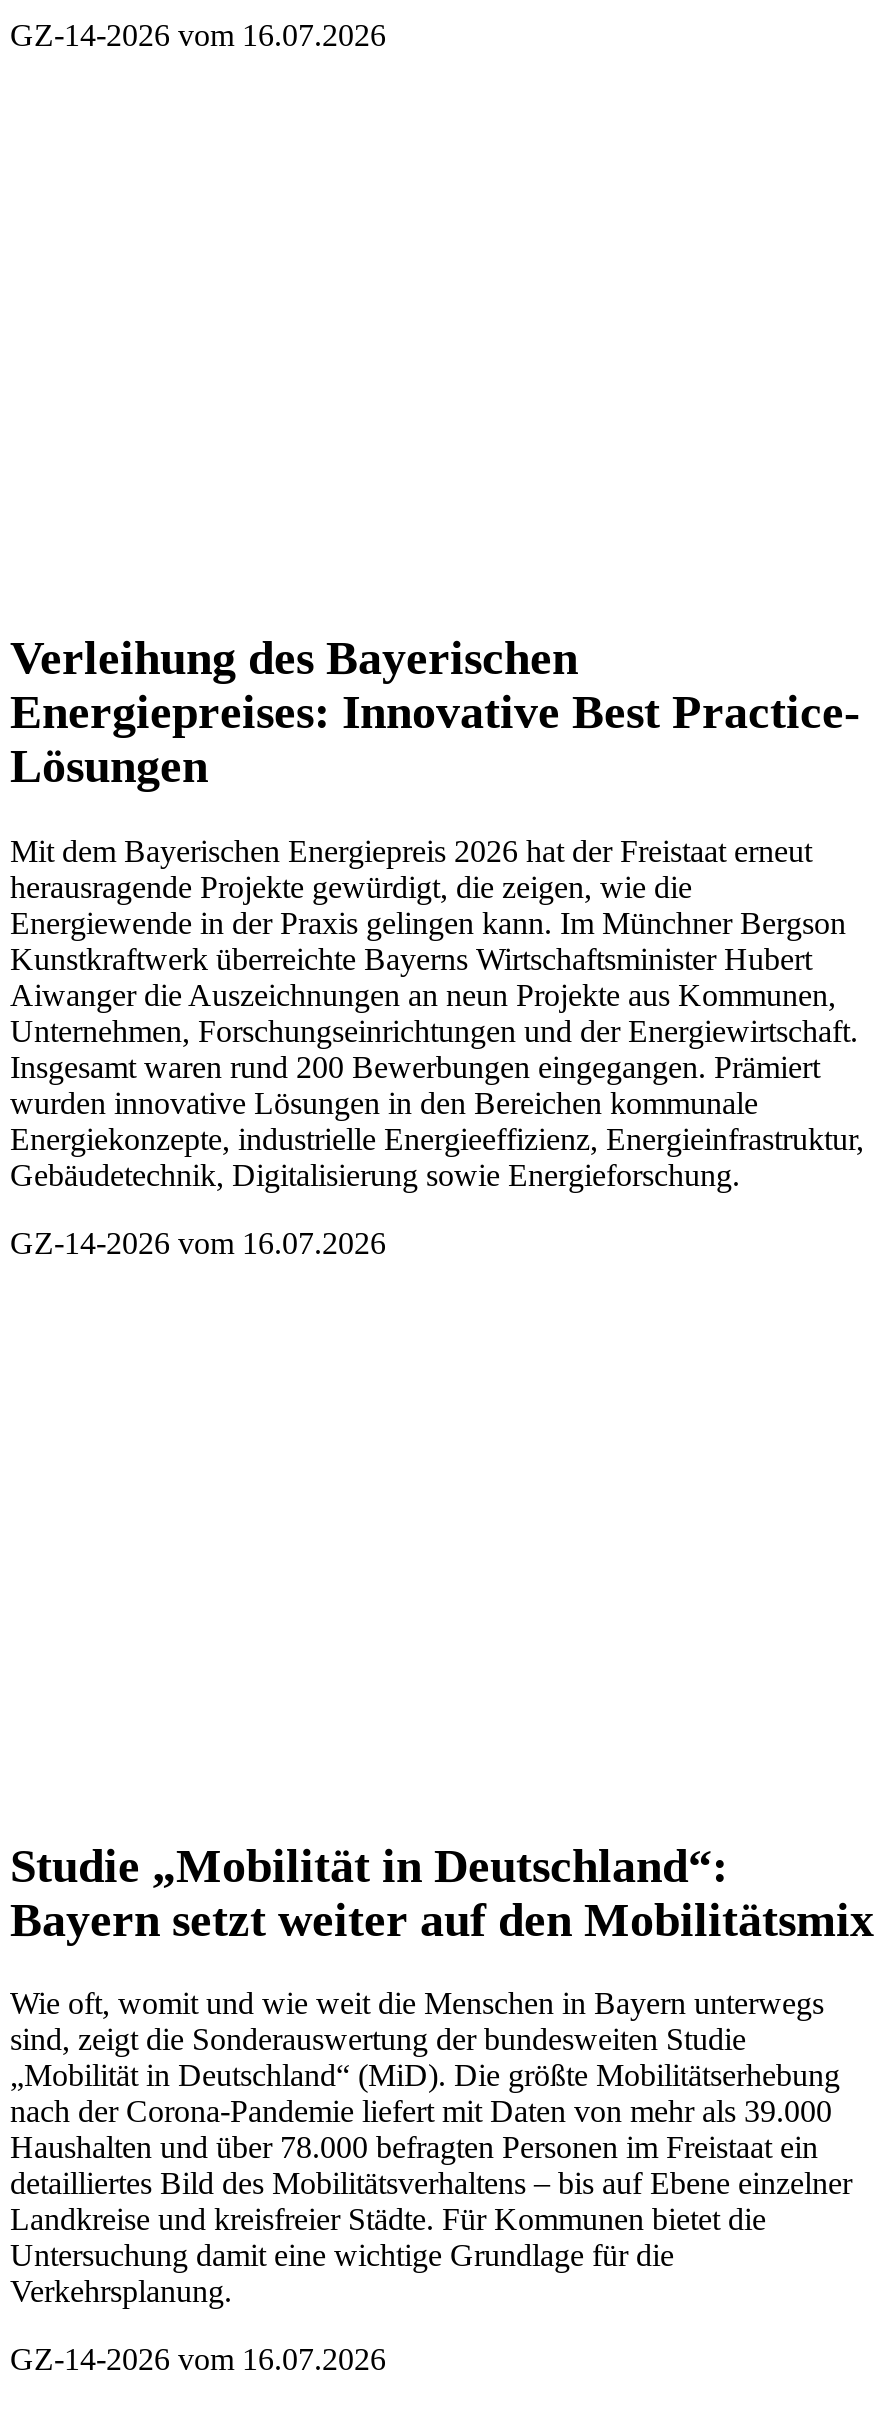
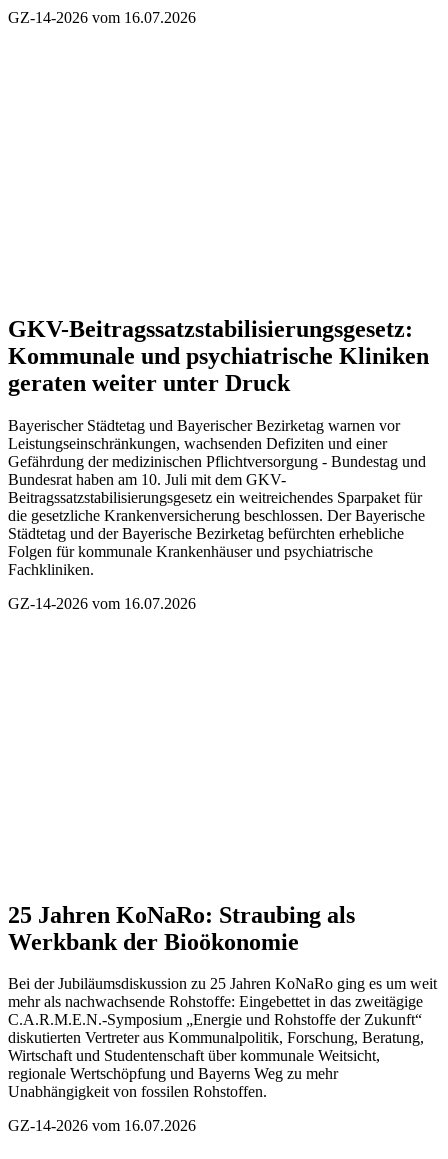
[10,632,860,792] Verleihung des Bayerischen | Energiepreises: Innovative Best Practice- | Lösungen -> [8,316,429,396] GKV-Beitragssatzstabilisierungsgesetz: | Kommunale und psychiatrische Kliniken | geraten weiter unter Druck
[10,834,864,1192] Mit dem Bayerischen Energiepreis 2026 hat der Freistaat erneut | herausragende Projekte gewürdigt, die zeigen, wie die | Energiewende in der Praxis gelingen kann. Im Münchner Bergson | Kunstkraftwerk überreichte Bayerns Wirtschaftsminister Hubert | Aiwanger die Auszeichnungen an neun Projekte aus Kommunen, | Unternehmen, Forschungseinrichtungen und der Energiewirtschaft. | Insgesamt waren rund 200 Bewerbungen eingegangen. Prämiert | wurden innovative Lösungen in den Bereichen kommunale | Energiekonzepte, industrielle Energieeffizienz, Energieinfrastruktur, | Gebäudetechnik, Digitalisierung sowie Energieforschung. -> [8,417,426,578] Bayerischer Städtetag und Bayerischer Bezirketag warnen vor | Leistungseinschränkungen, wachsenden Defiziten und einer | Gefährdung der medizinischen Pflichtversorgung - Bundestag und | Bundesrat haben am 10. Juli mit dem GKV- | Beitragssatzstabilisierungsgesetz ein weitreichendes Sparpaket für | die gesetzliche Krankenversicherung beschlossen. Der Bayerische | Städtetag und der Bayerische Bezirketag befürchten erhebliche | Folgen für kommunale Krankenhäuser und psychiatrische | Fachkliniken.
[10,1839,874,1945] Studie „Mobilität in Deutschland“: | Bayern setzt weiter auf den Mobilitätsmix -> [8,901,355,954] 25 Jahren KoNaRo: Straubing als | Werkbank der Bioökonomie
[10,1987,852,2309] Wie oft, womit und wie weit die Menschen in Bayern unterwegs | sind, zeigt die Sonderauswertung der bundesweiten Studie | „Mobilität in Deutschland“ (MiD). Die größte Mobilitätserhebung | nach der Corona-Pandemie liefert mit Daten von mehr als 39.000 | Haushalten und über 78.000 befragten Personen im Freistaat ein | detailliertes Bild des Mobilitätsverhaltens – bis auf Ebene einzelner | Landkreise und kreisfreier Städte. Für Kommunen bietet die | Untersuchung damit eine wichtige Grundlage für die | Verkehrsplanung. -> [8,975,437,1100] Bei der Jubiläumsdiskussion zu 25 Jahren KoNaRo ging es um weit | mehr als nachwachsende Rohstoffe: Eingebettet in das zweitägige | C.A.R.M.E.N.-Symposium „Energie und Rohstoffe der Zukunft“ | diskutierten Vertreter aus Kommunalpolitik, Forschung, Beratung, | Wirtschaft und Studentenschaft über kommunale Weitsicht, | regionale Wertschöpfung und Bayerns Weg zu mehr | Unabhängigkeit von fossilen Rohstoffen.

